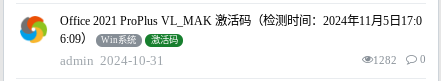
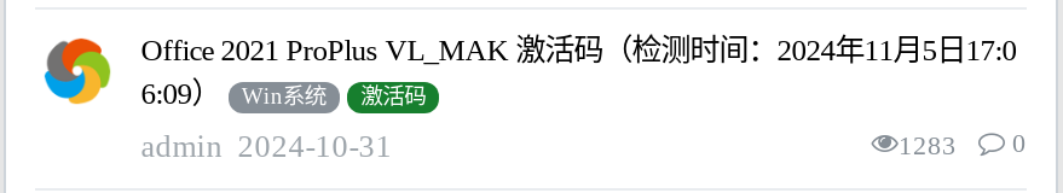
[373,53,426,66] 1282 0 -> [899,128,1027,159] 1283 0

